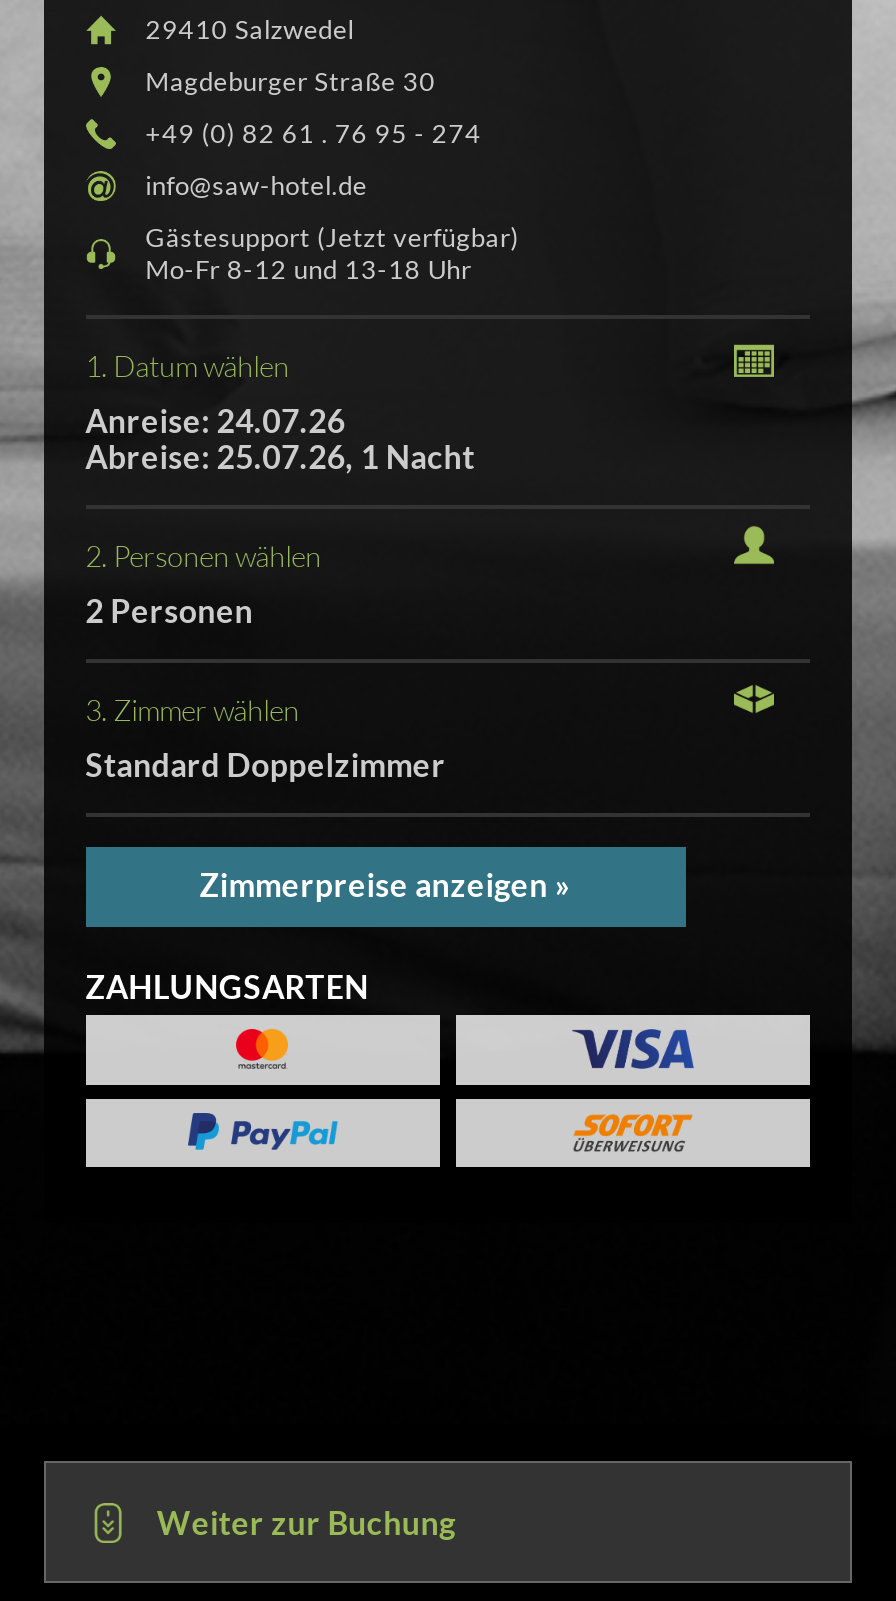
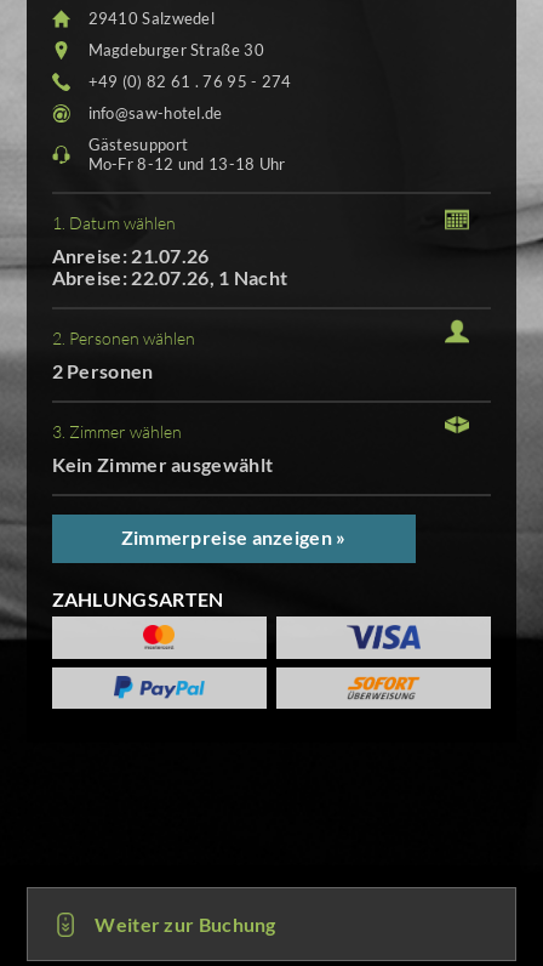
[145,221,519,253] Gästesupport (Jetzt verfügbar) -> [88,135,188,154] Gästesupport
[85,401,345,439] Anreise: 24.07.26 -> [52,244,209,267] Anreise: 21.07.26
[85,437,475,475] Abreise: 25.07.26, 1 Nacht -> [52,266,288,289] Abreise: 22.07.26, 1 Nacht
[85,745,446,783] Standard Doppelzimmer -> [52,453,273,476] Kein Zimmer ausgewählt

